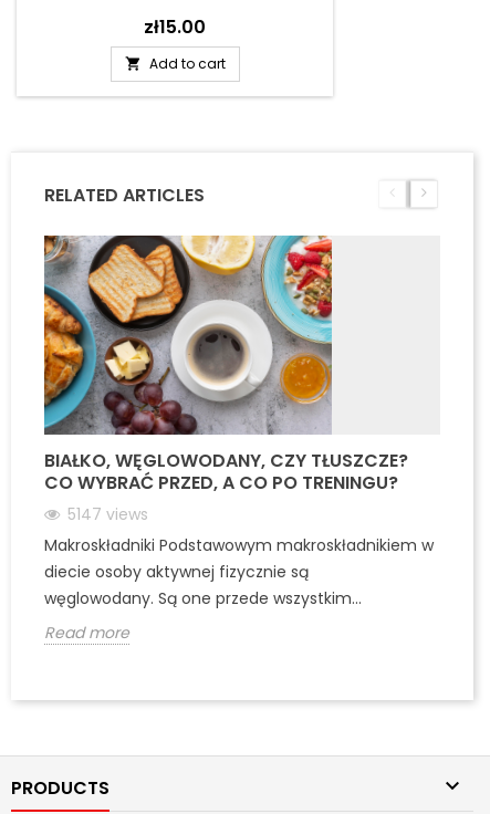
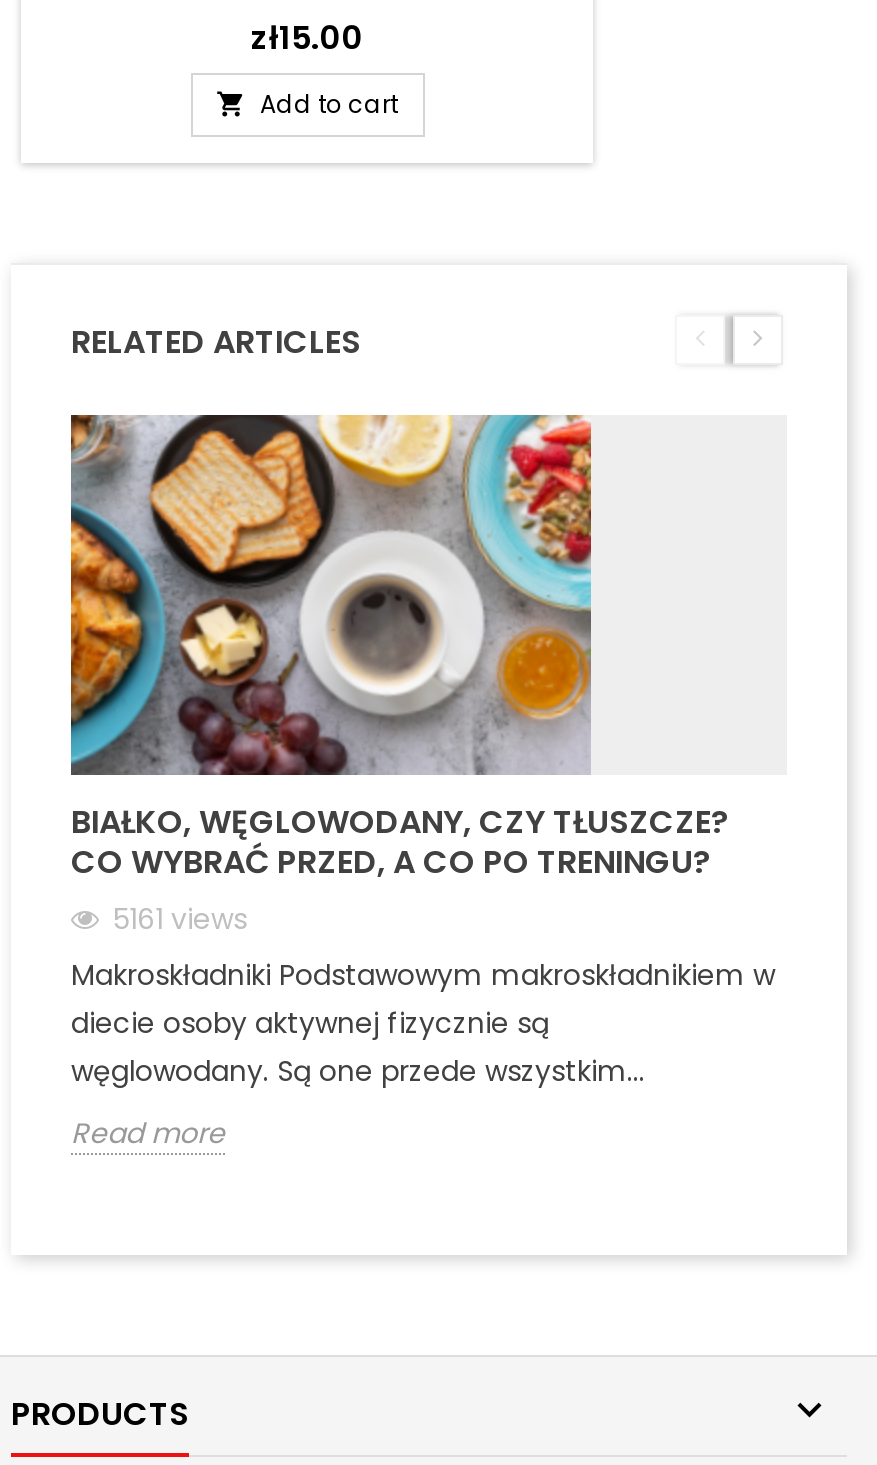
[63,503,148,525] 5147 views -> [105,899,247,939] 5161 views

